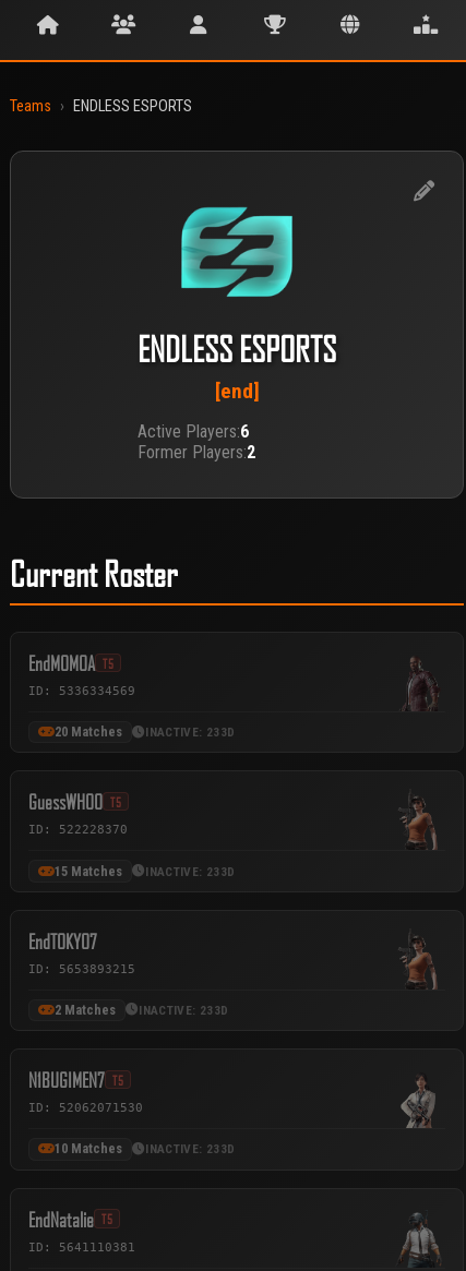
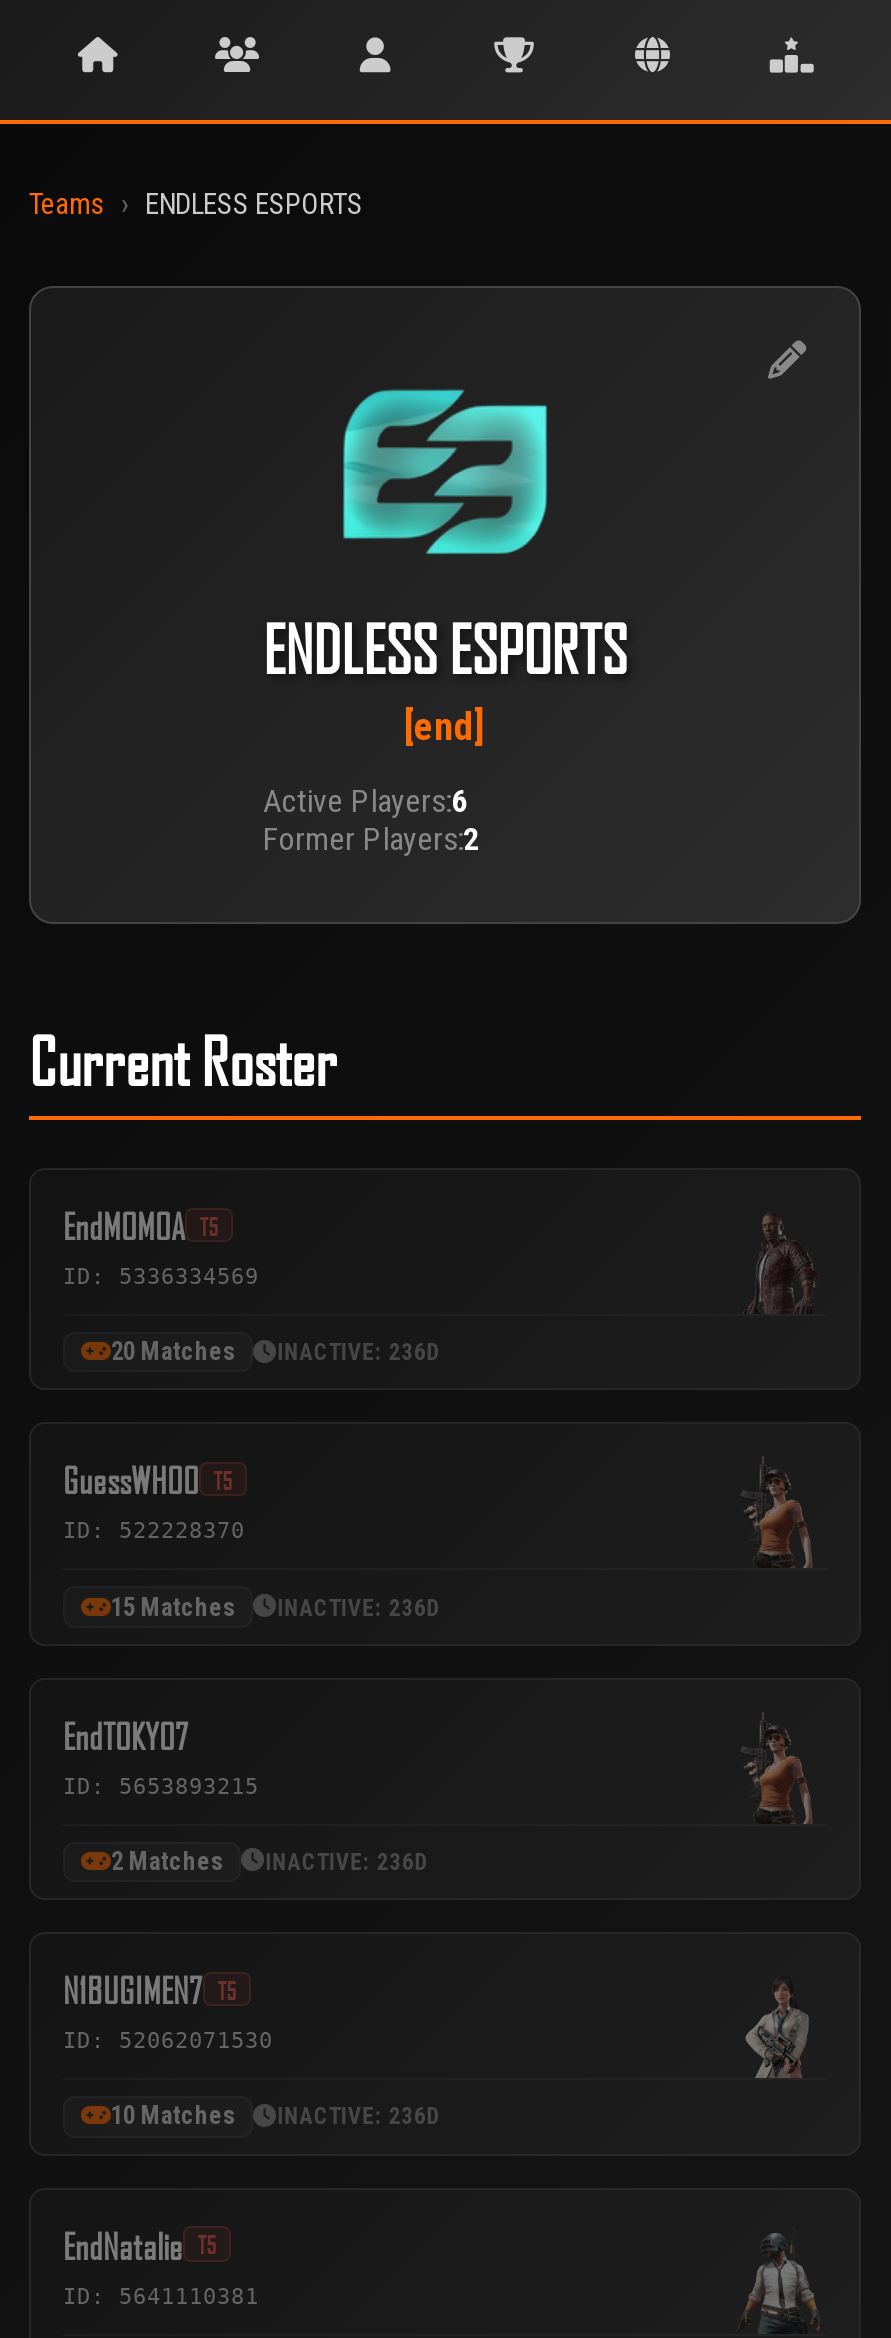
[55,724,235,740] 20 Matches INACTIVE: 233D -> [111,1336,441,1366] 20 Matches INACTIVE: 236D
[55,863,235,879] 15 Matches INACTIVE: 233D -> [111,1591,441,1621] 15 Matches INACTIVE: 236D
[55,1001,228,1018] 2 Matches INACTIVE: 233D -> [111,1846,429,1876] 2 Matches INACTIVE: 236D
[55,1140,235,1157] 10 Matches INACTIVE: 233D -> [111,2101,441,2131] 10 Matches INACTIVE: 236D

